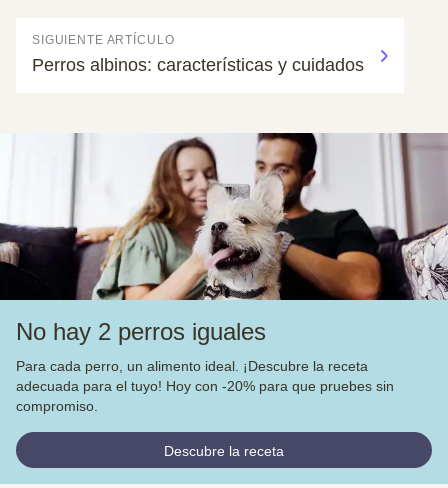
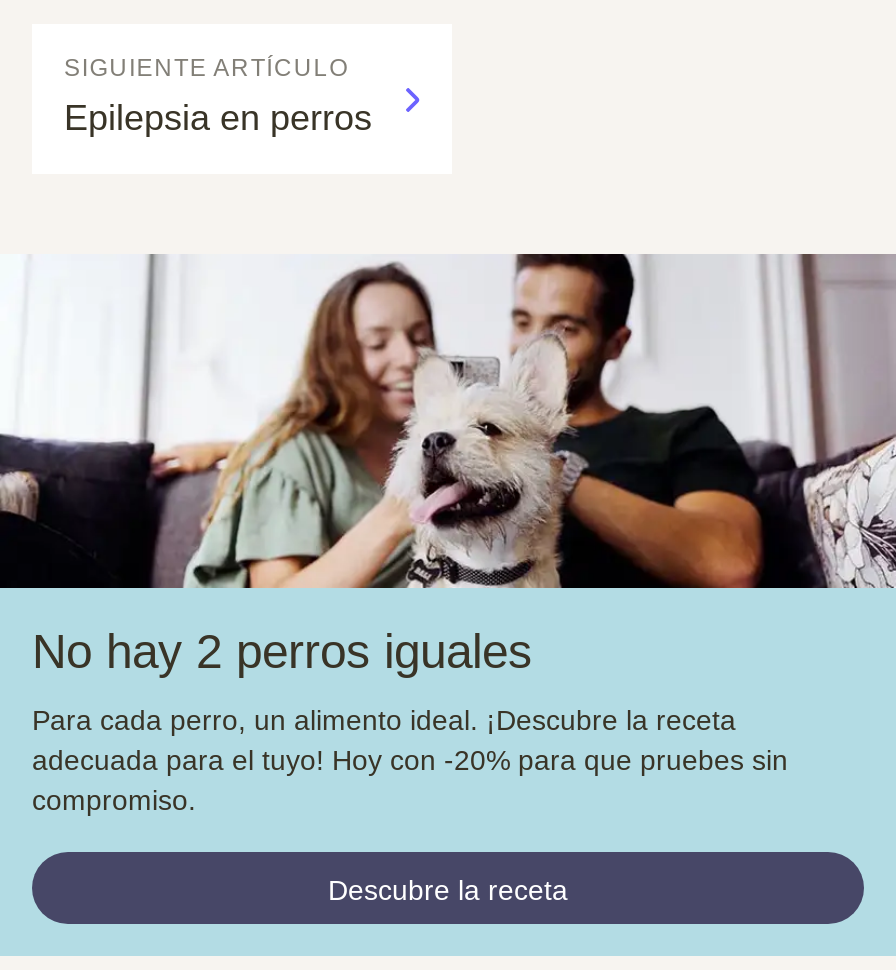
[32,55,364,75] Perros albinos: características y cuidados -> [64,98,372,138] Epilepsia en perros

